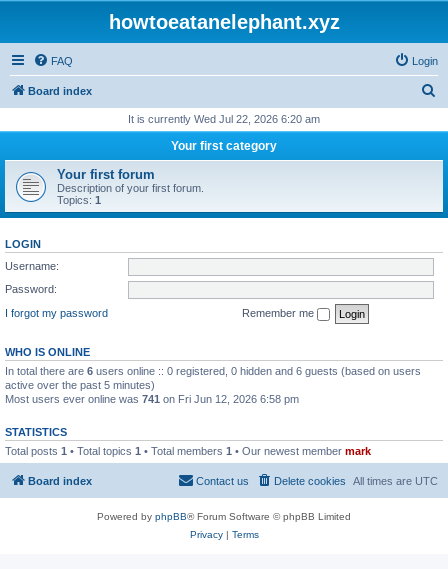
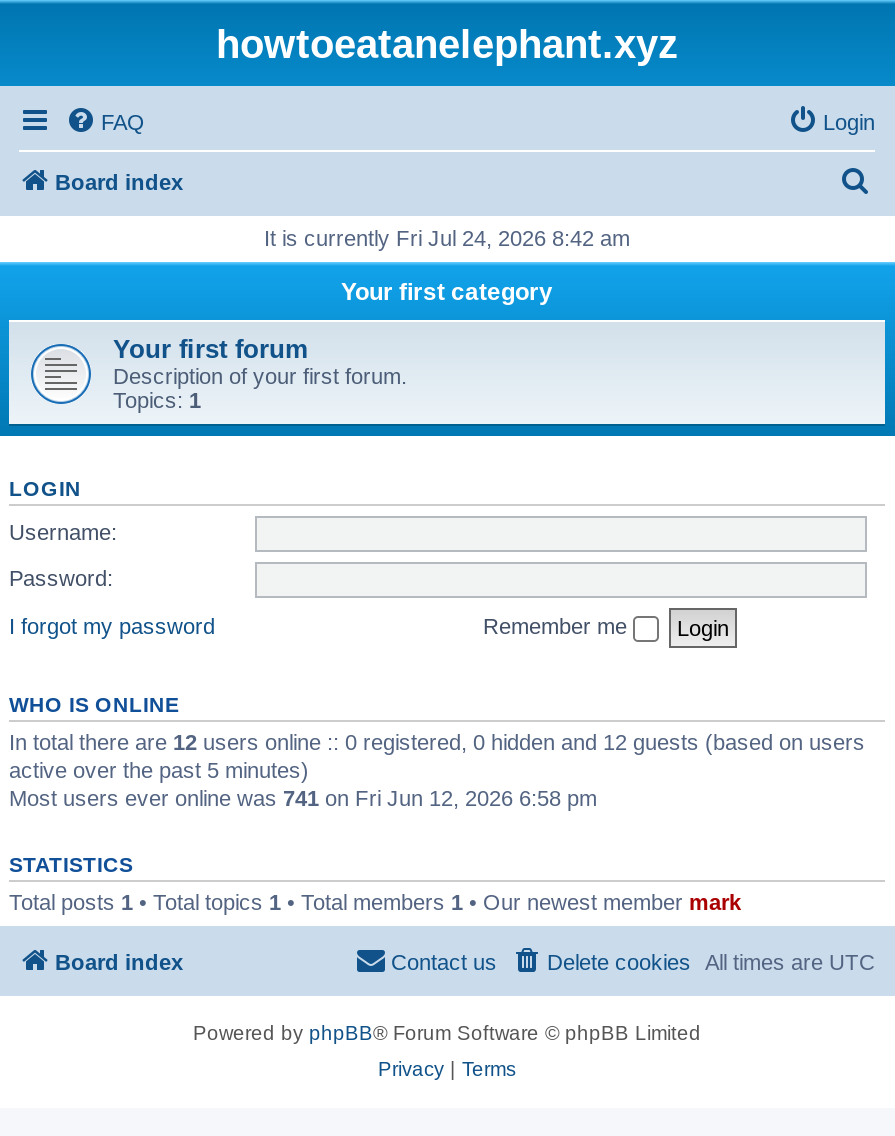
[128,113,320,125] It is currently Wed Jul 22, 2026 6:20 am -> [264,226,630,250] It is currently Fri Jul 24, 2026 8:42 am
[5,364,421,376] In total there are 6 users online :: 0 registered, 0 hidden and 6 guests (based on users -> [9,729,865,753] In total there are 12 users online :: 0 registered, 0 hidden and 12 guests (based on users

